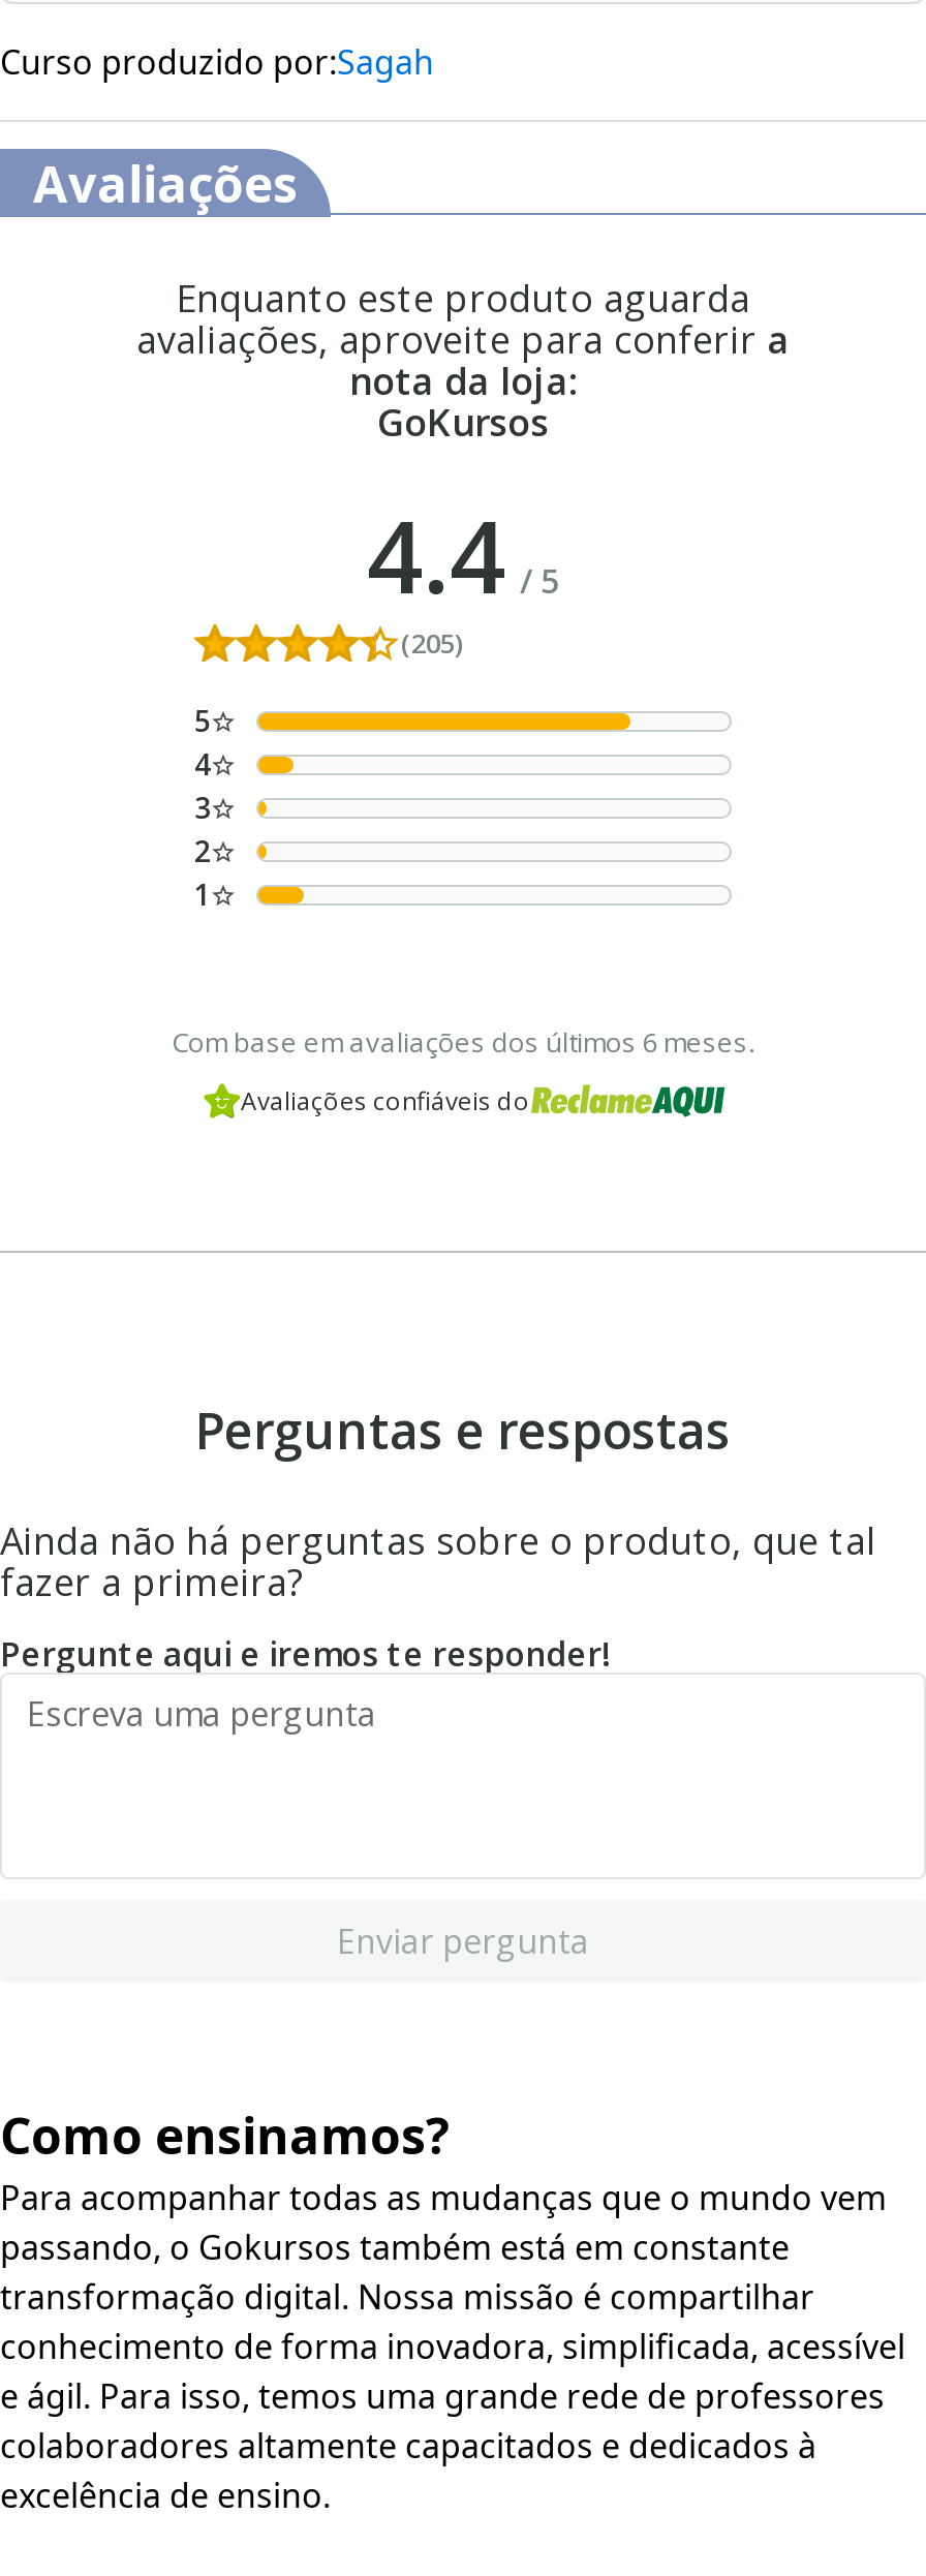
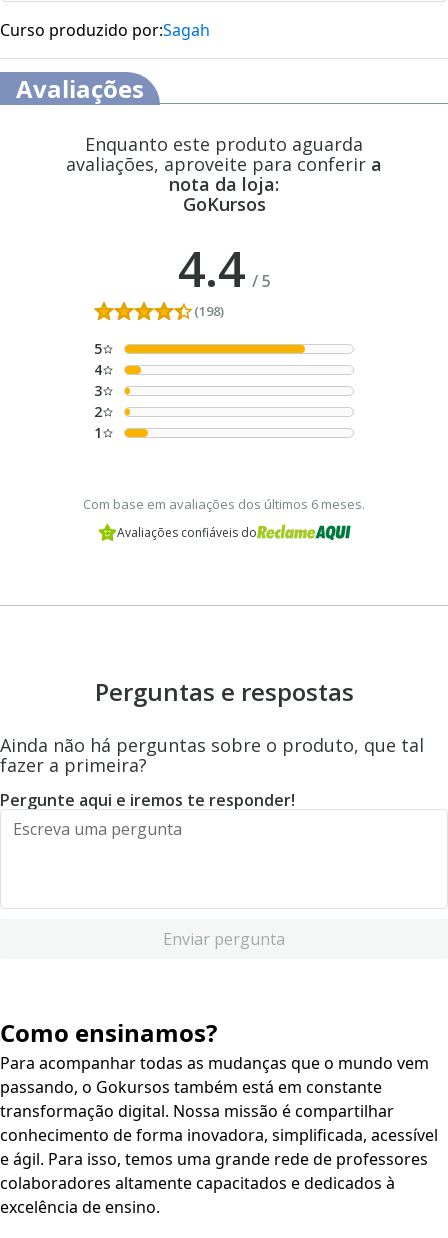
[401,625,463,662] (205) -> [194,302,224,320] (198)

